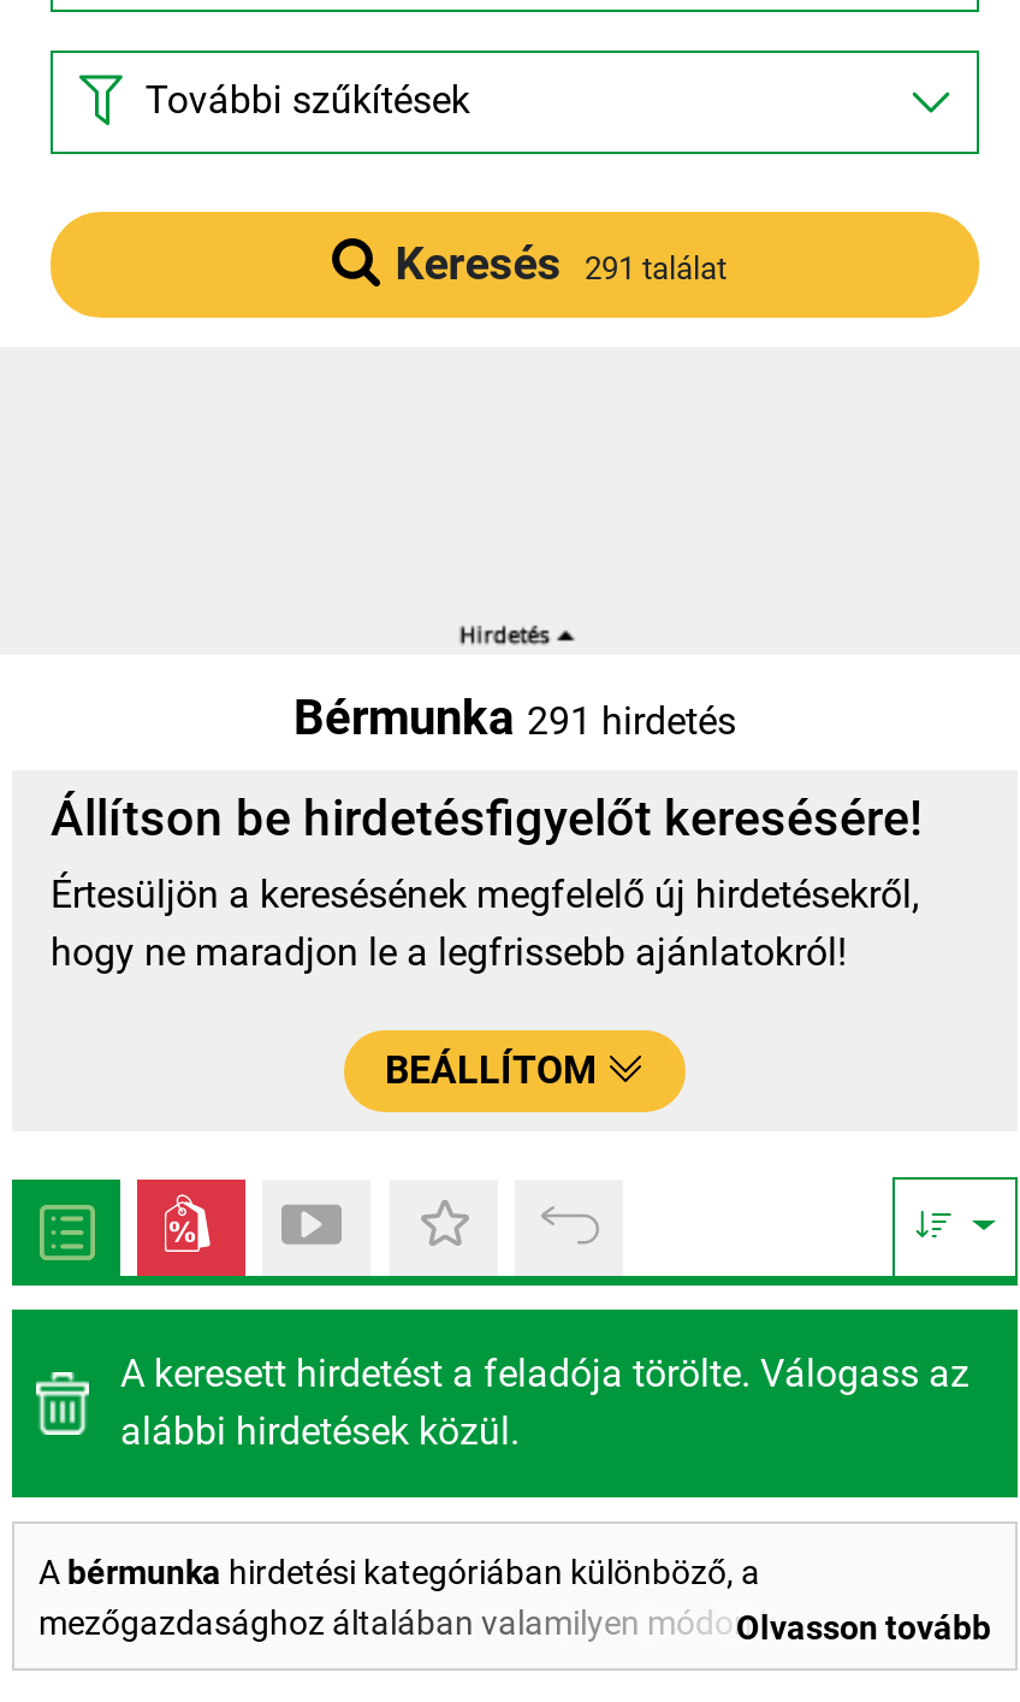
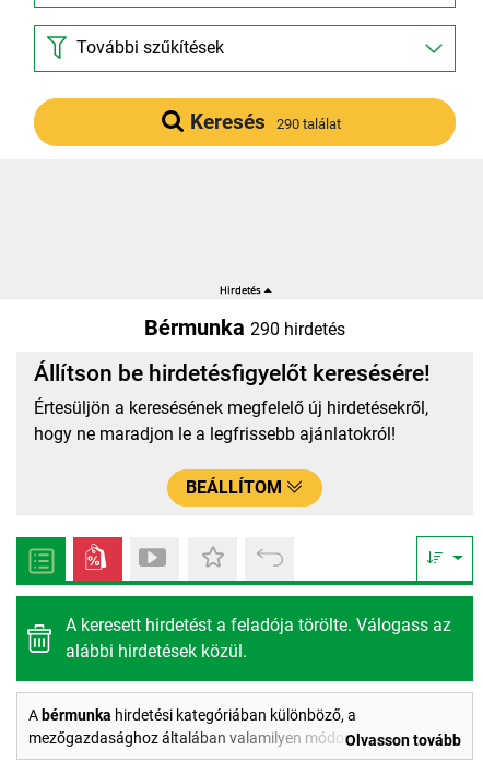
[395,237,727,292] Keresés 291 találat -> [190,109,341,135] Keresés 290 találat
[293,690,736,747] Bérmunka 291 hirdetés -> [144,315,345,341] Bérmunka 290 hirdetés

